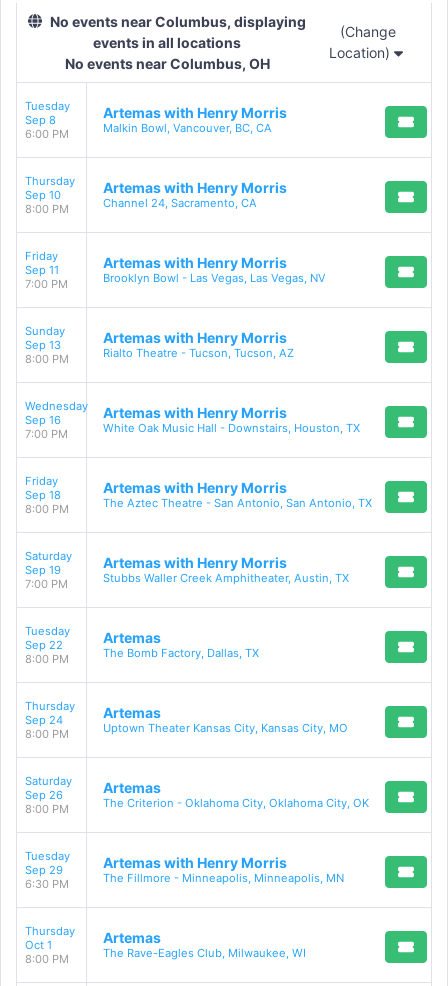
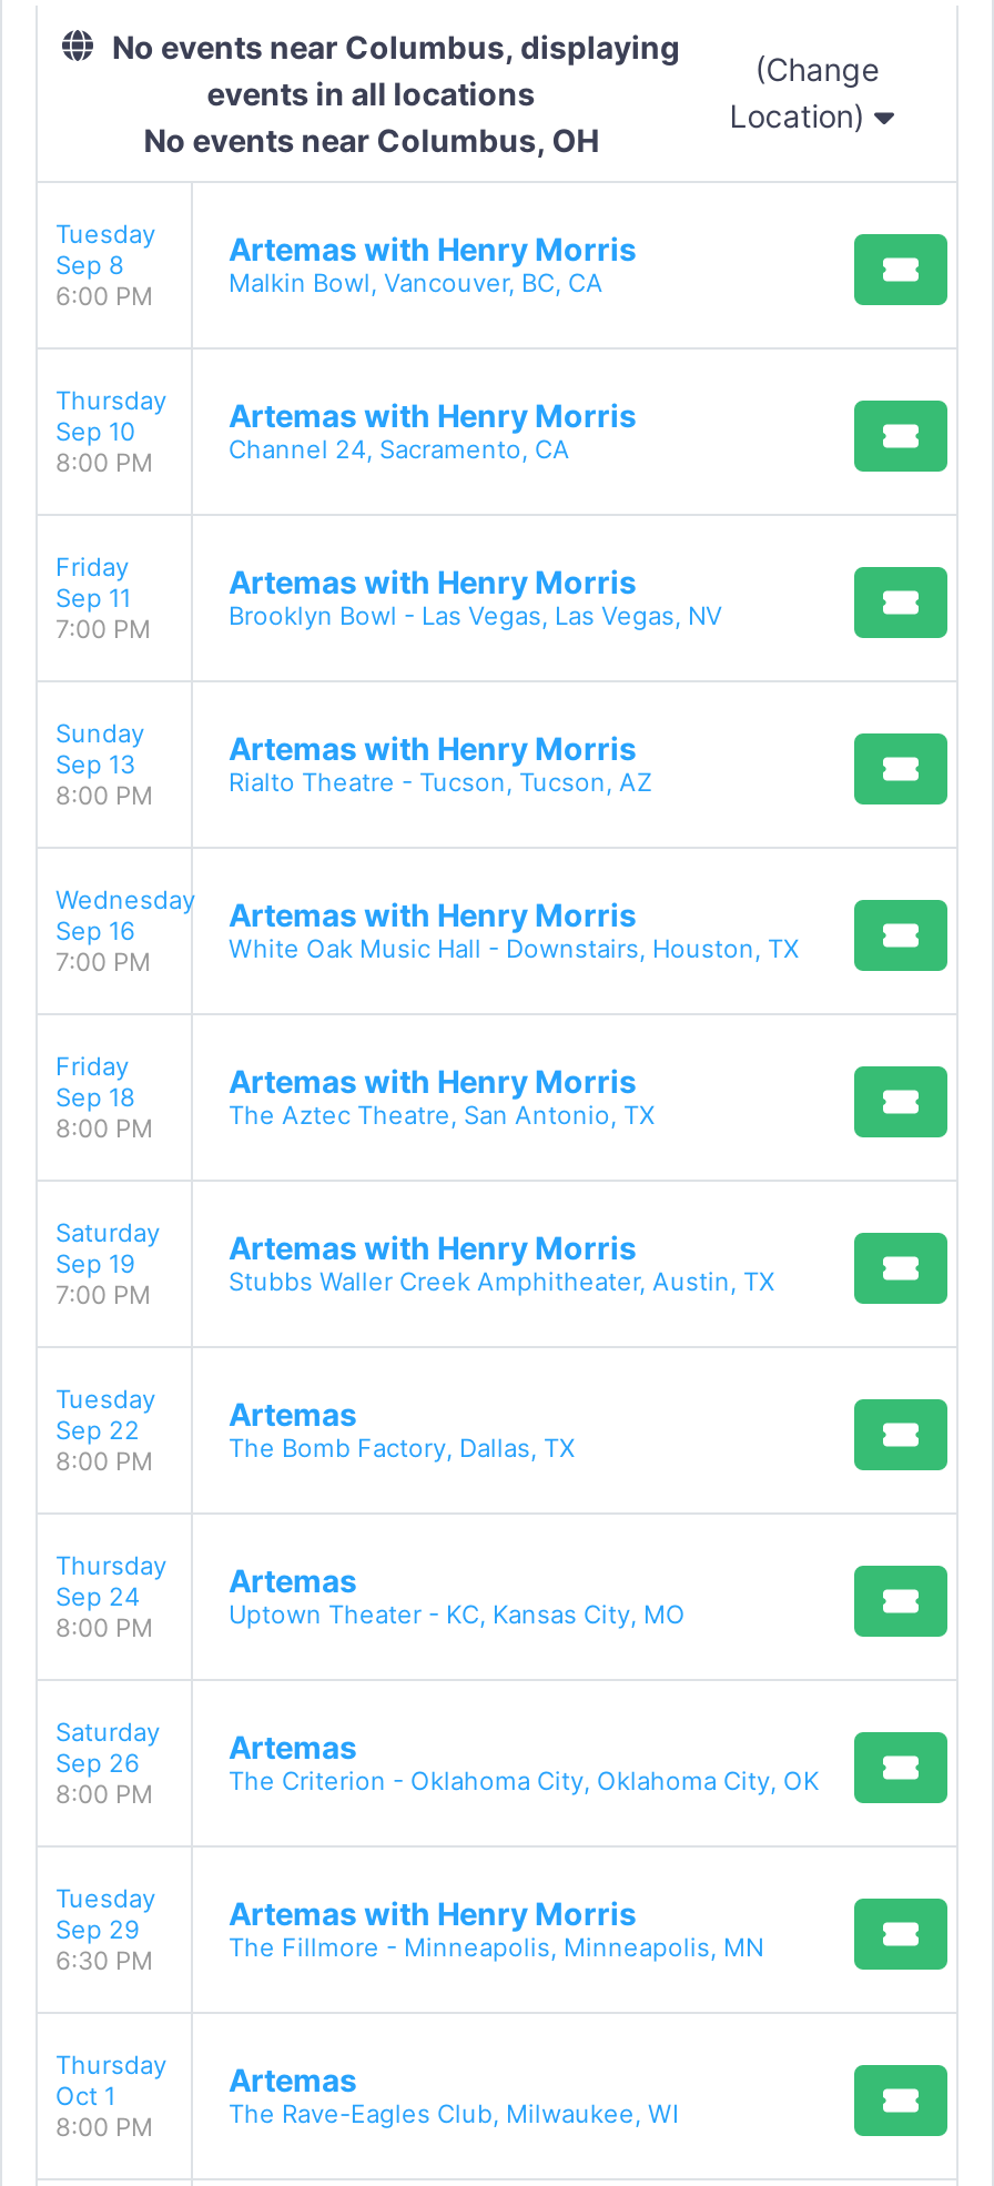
[103,496,372,510] The Aztec Theatre - San Antonio, San Antonio, TX -> [229,1100,655,1131] The Aztec Theatre, San Antonio, TX
[103,721,348,735] Uptown Theater Kansas City, Kansas City, MO -> [229,1599,686,1631] Uptown Theater - KC, Kansas City, MO

